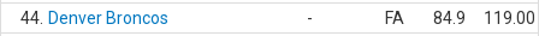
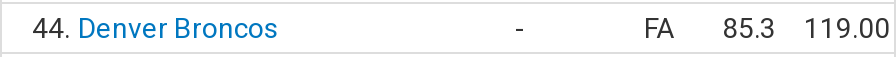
[385,8,535,28] FA 84.9 119.00 -> [644,12,890,44] FA 85.3 119.00

